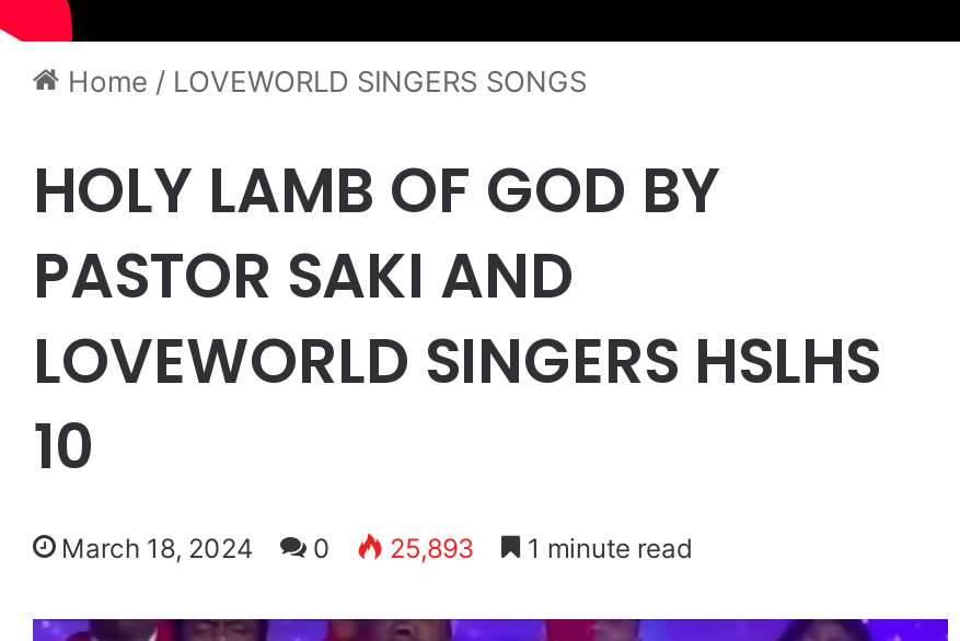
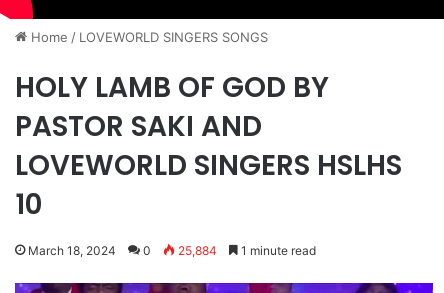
[61,532,692,565] March 18, 2024 0 25,893 1 minute read -> [28,243,316,258] March 18, 2024 0 25,884 1 minute read

